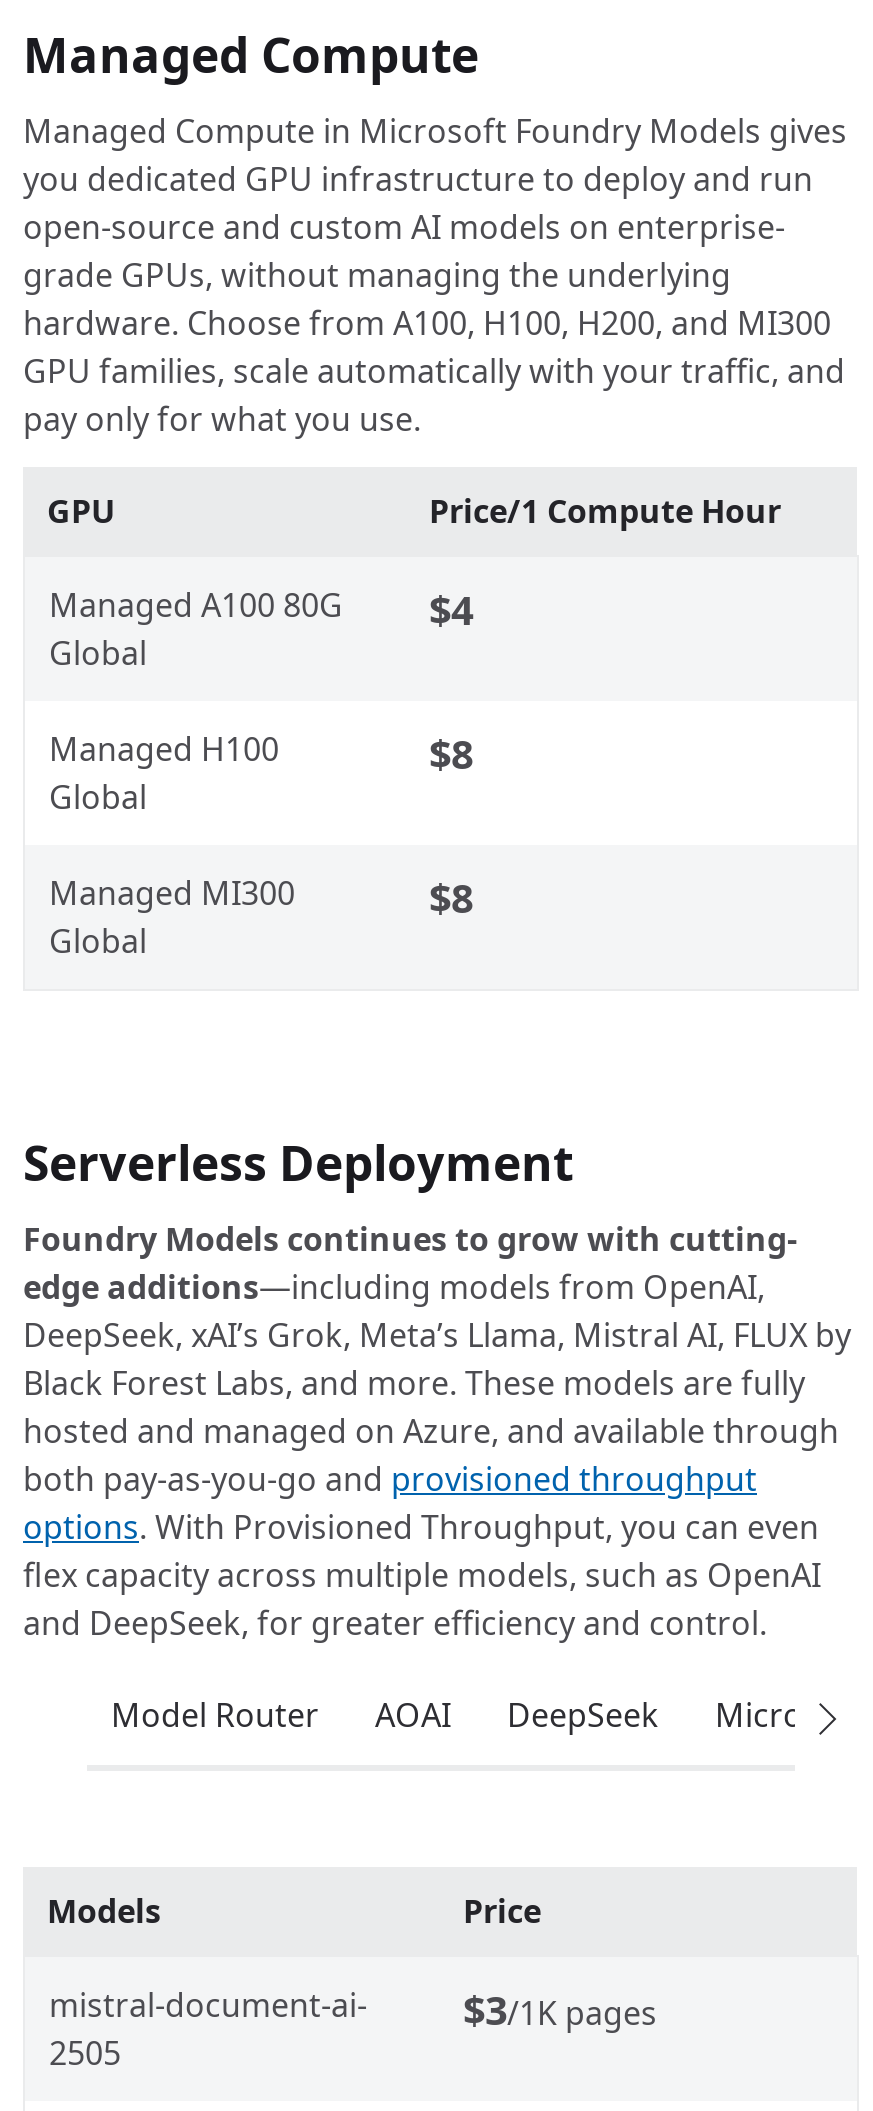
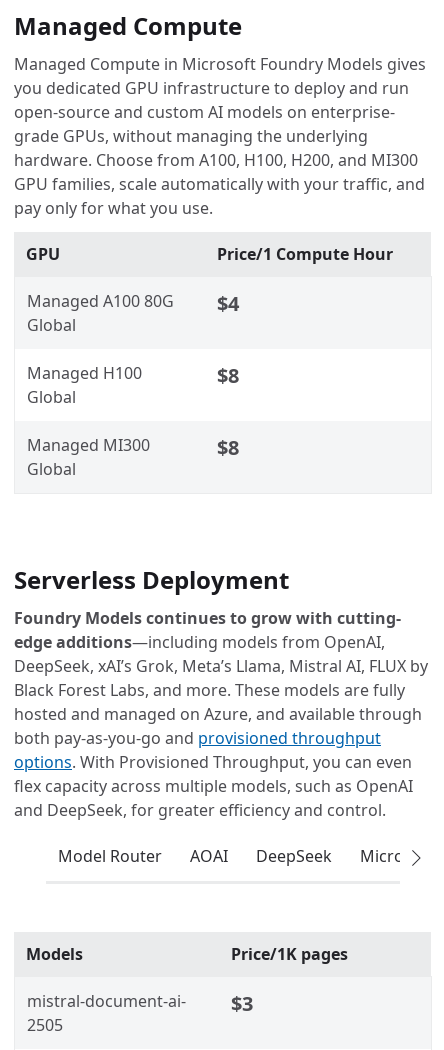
[463,1889,541,1933] Price -> [231,943,348,965] Price/1K pages
[463,1983,657,2037] $3/1K pages -> [231,990,253,1017] $3

